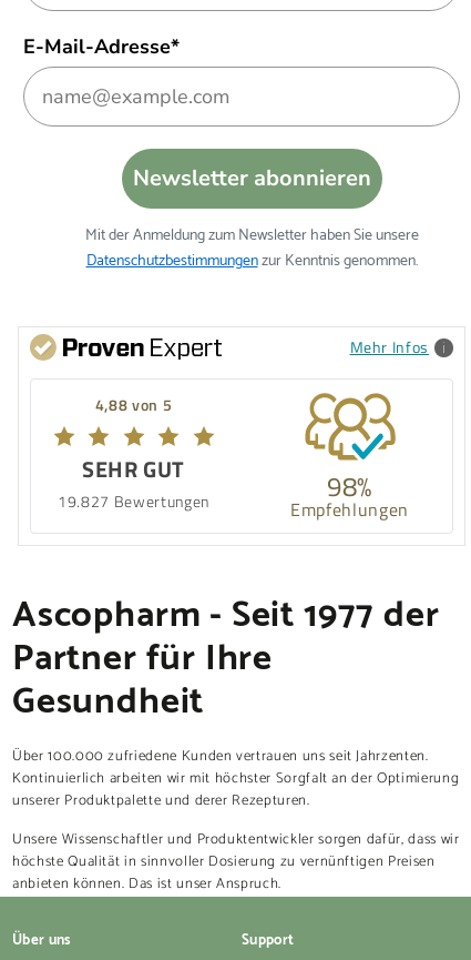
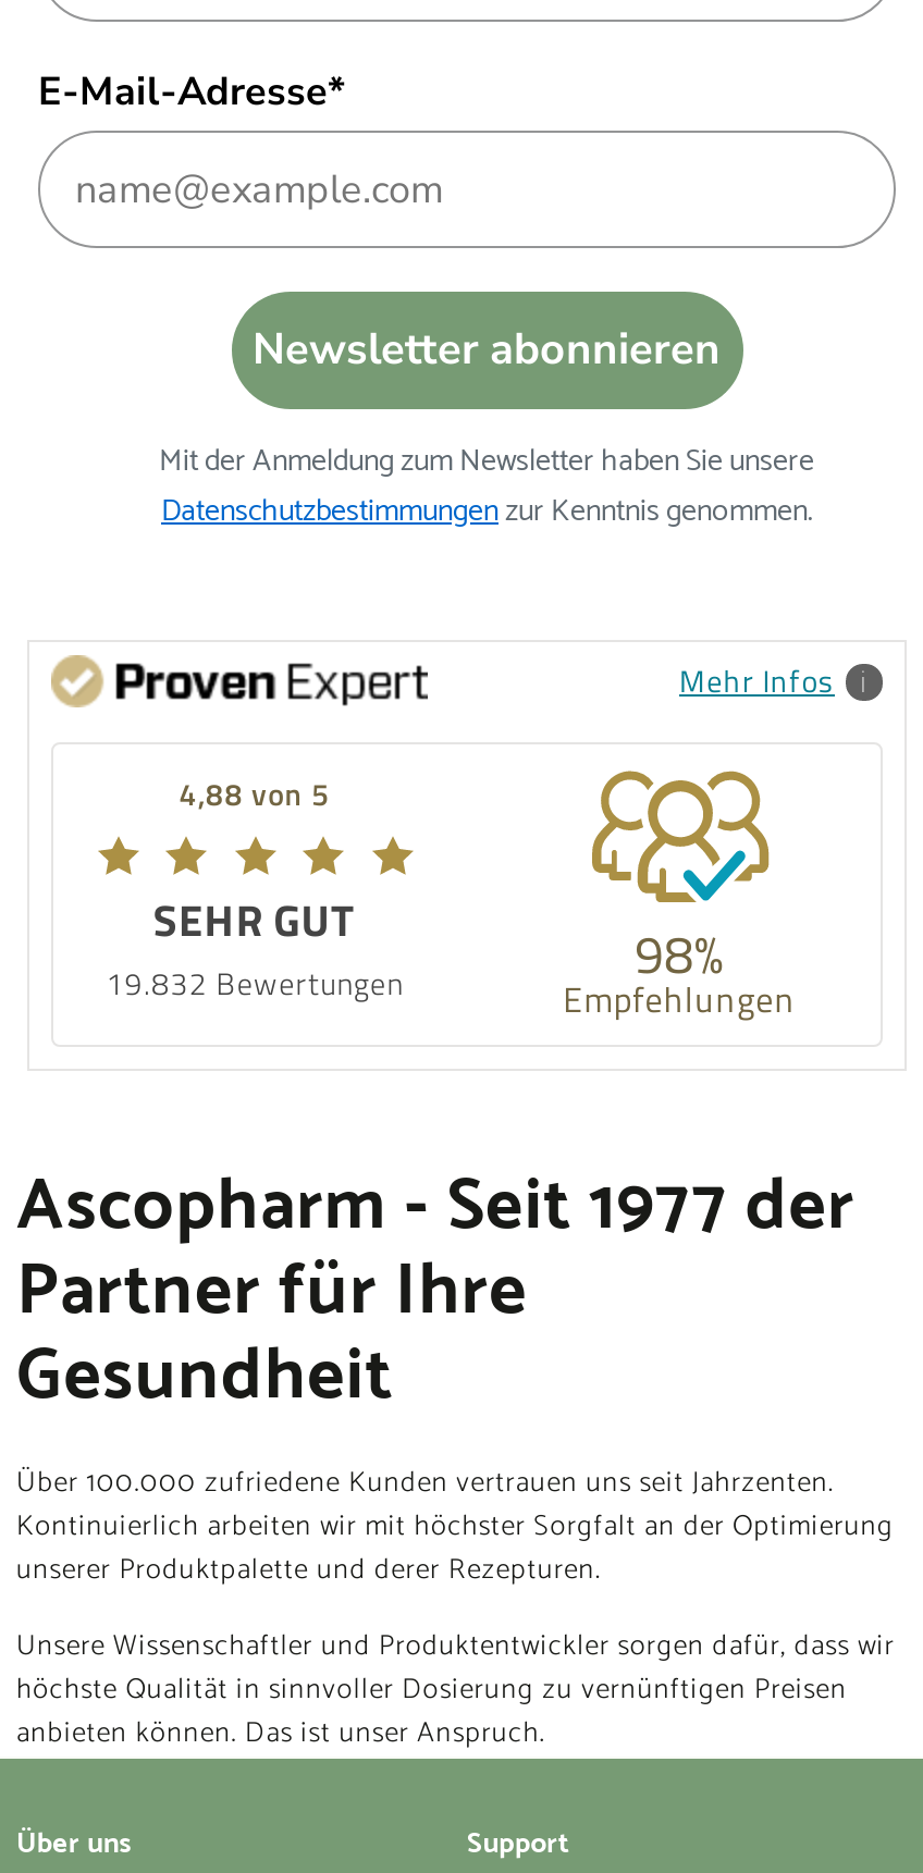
[58,491,209,512] 19.827 Bewertungen -> [106,962,403,1004] 19.832 Bewertungen

